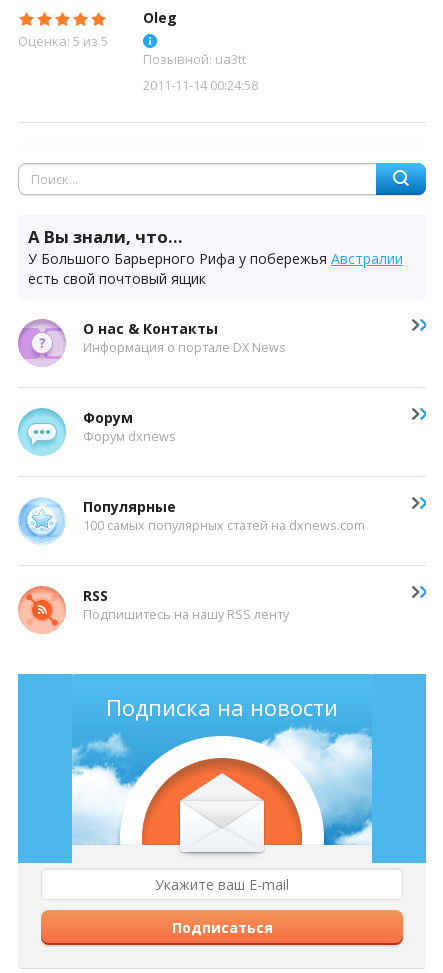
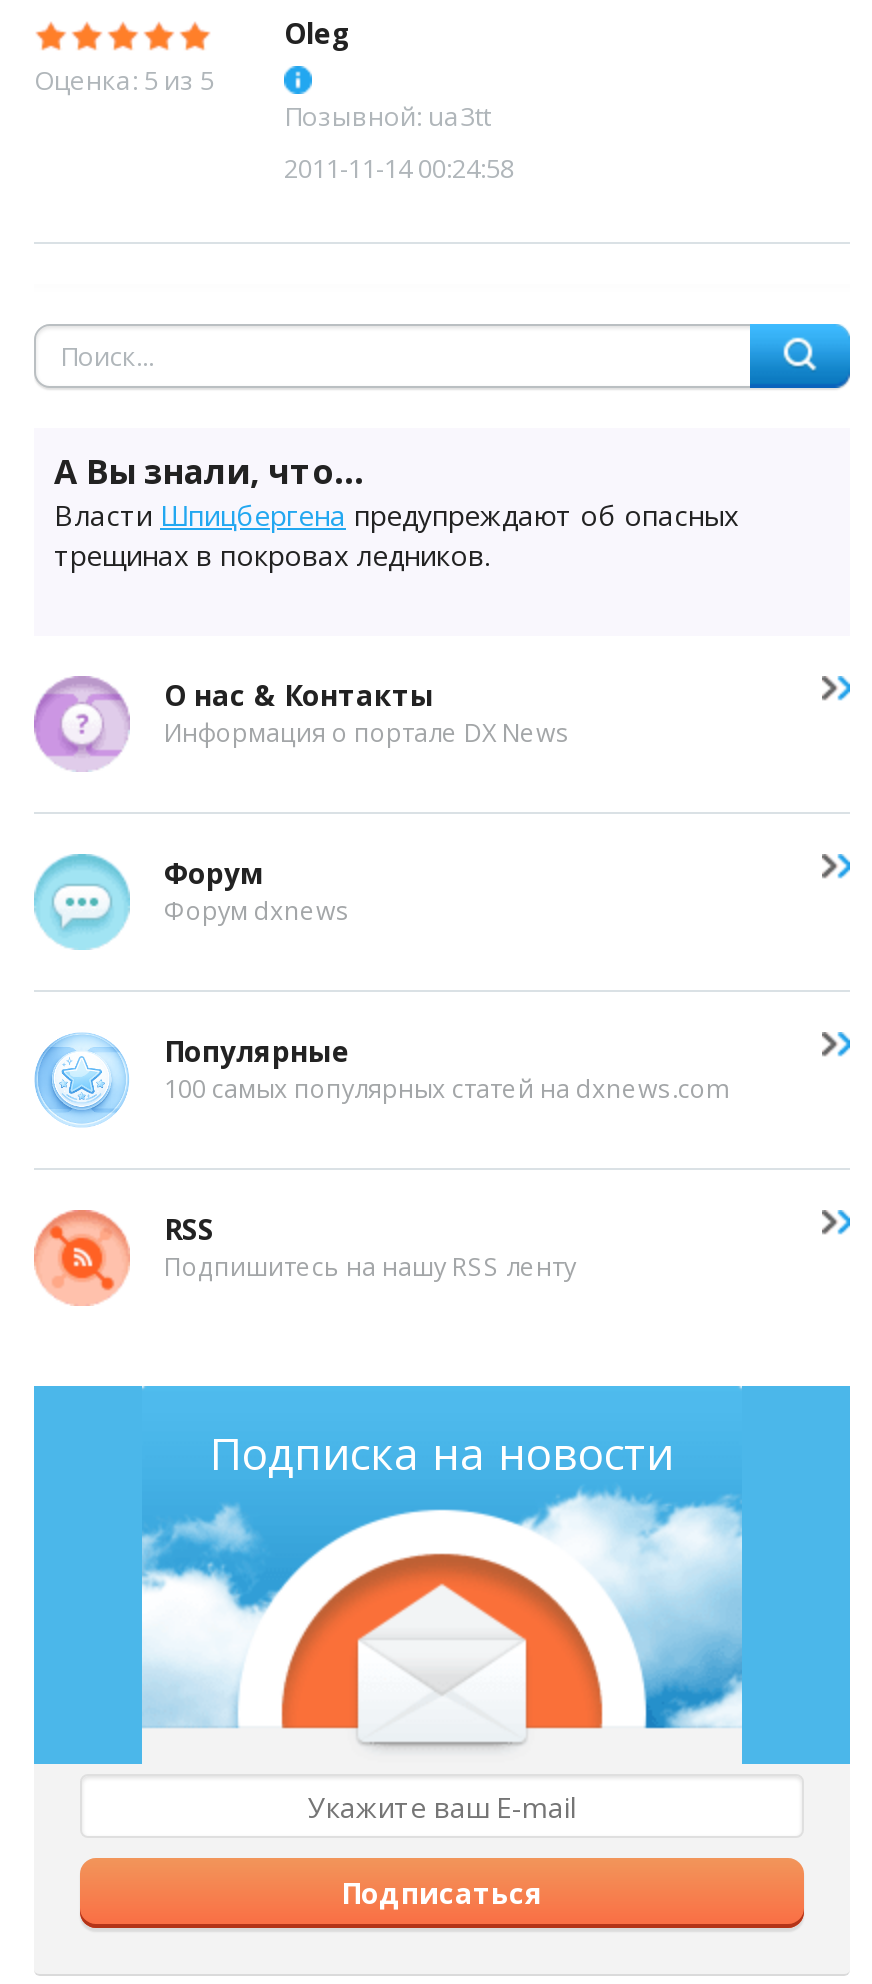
[28,249,403,288] У Большого Барьерного Рифа у побережья Австралии | есть свой почтовый ящик -> [54,497,738,575] Власти Шпицбергена предупреждают об опасных | трещинах в покровах ледников.

